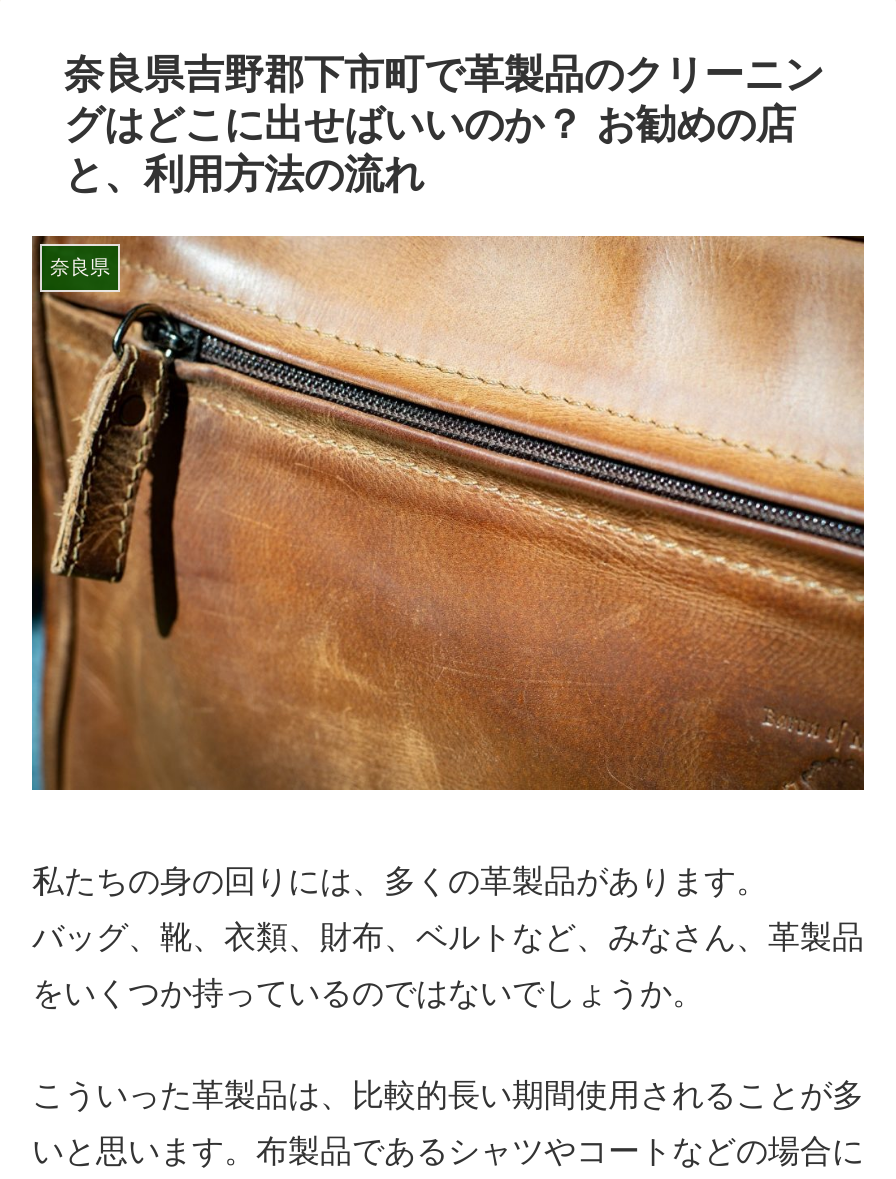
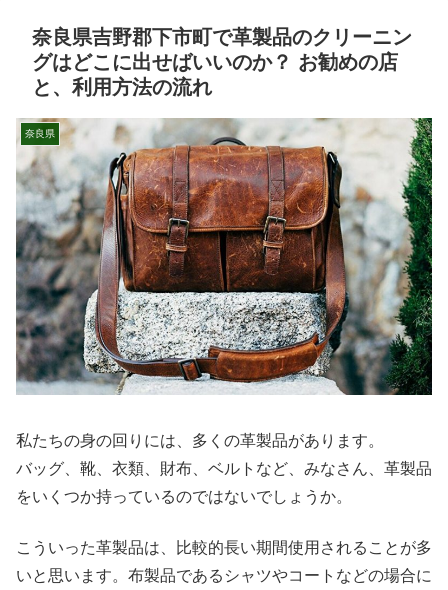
[30,234,866,792] [image] -> [15,117,433,396] [image]

